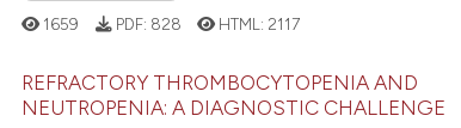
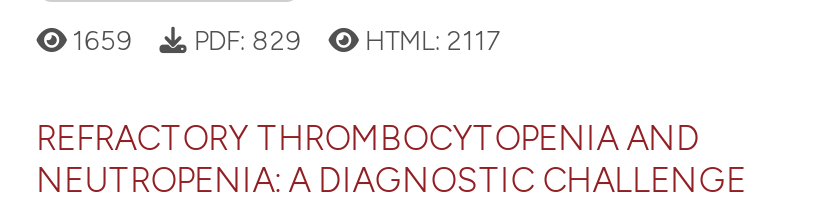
[40,15,300,34] 1659 PDF: 828 HTML: 2117 -> [66,25,500,57] 1659 PDF: 829 HTML: 2117

